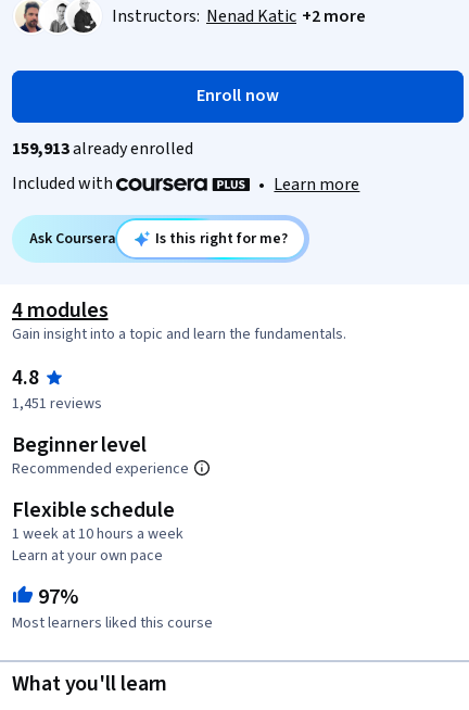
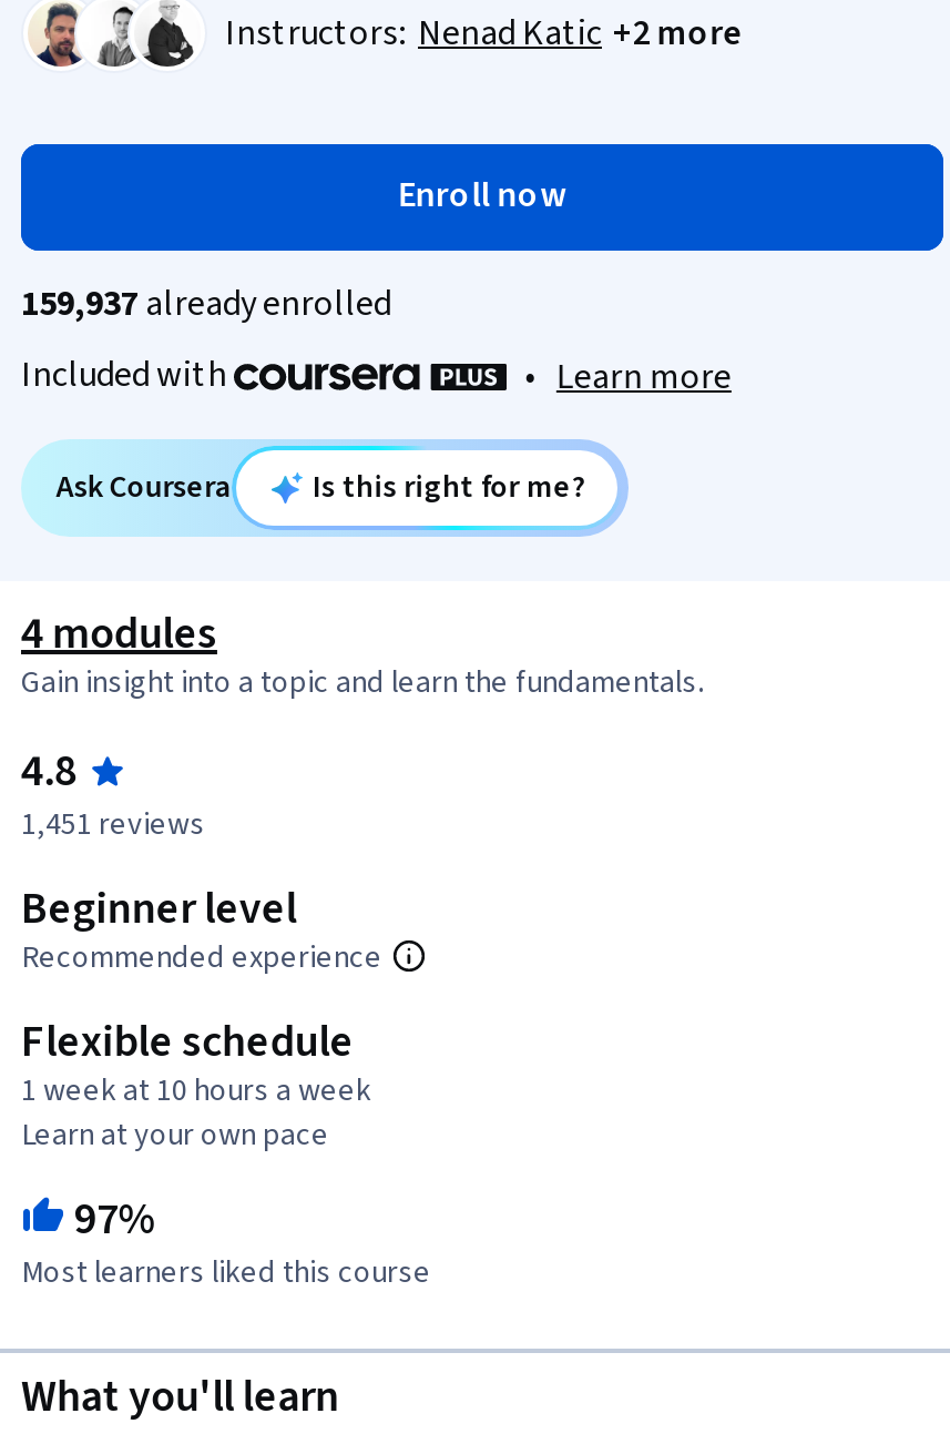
[12,137,193,161] 159,913 already enrolled -> [21,279,391,328] 159,937 already enrolled

